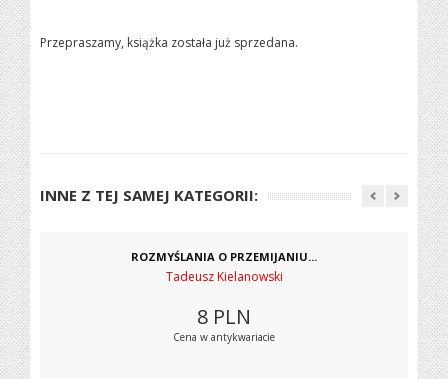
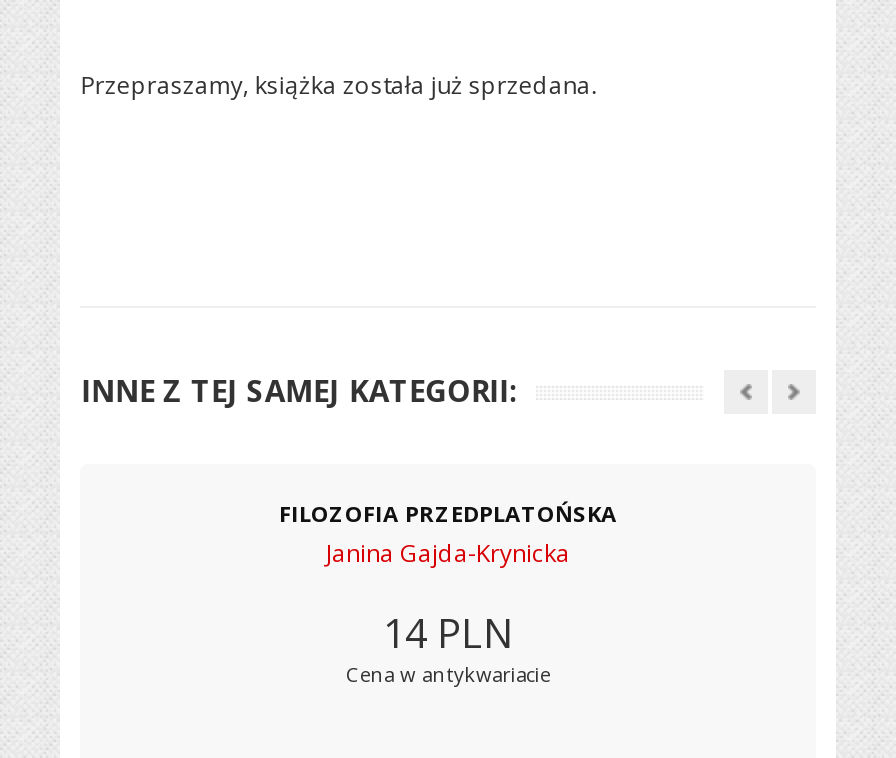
[131,249,317,285] ROZMYŚLANIA O PRZEMIJANIU... | Tadeusz Kielanowski -> [279,498,617,570] FILOZOFIA PRZEDPLATOŃSKA | Janina Gajda-Krynicka
[197,303,251,330] 8 PLN -> [383,606,513,660] 14 PLN

